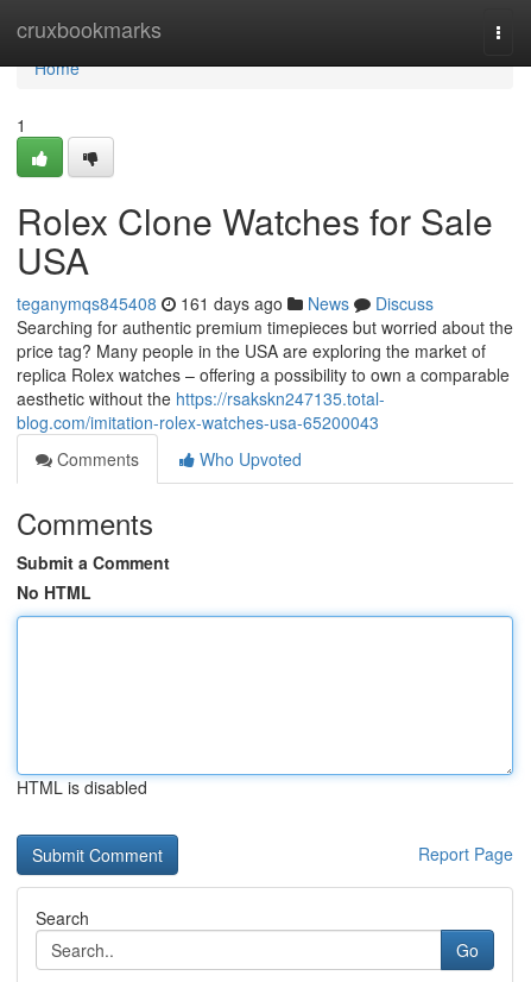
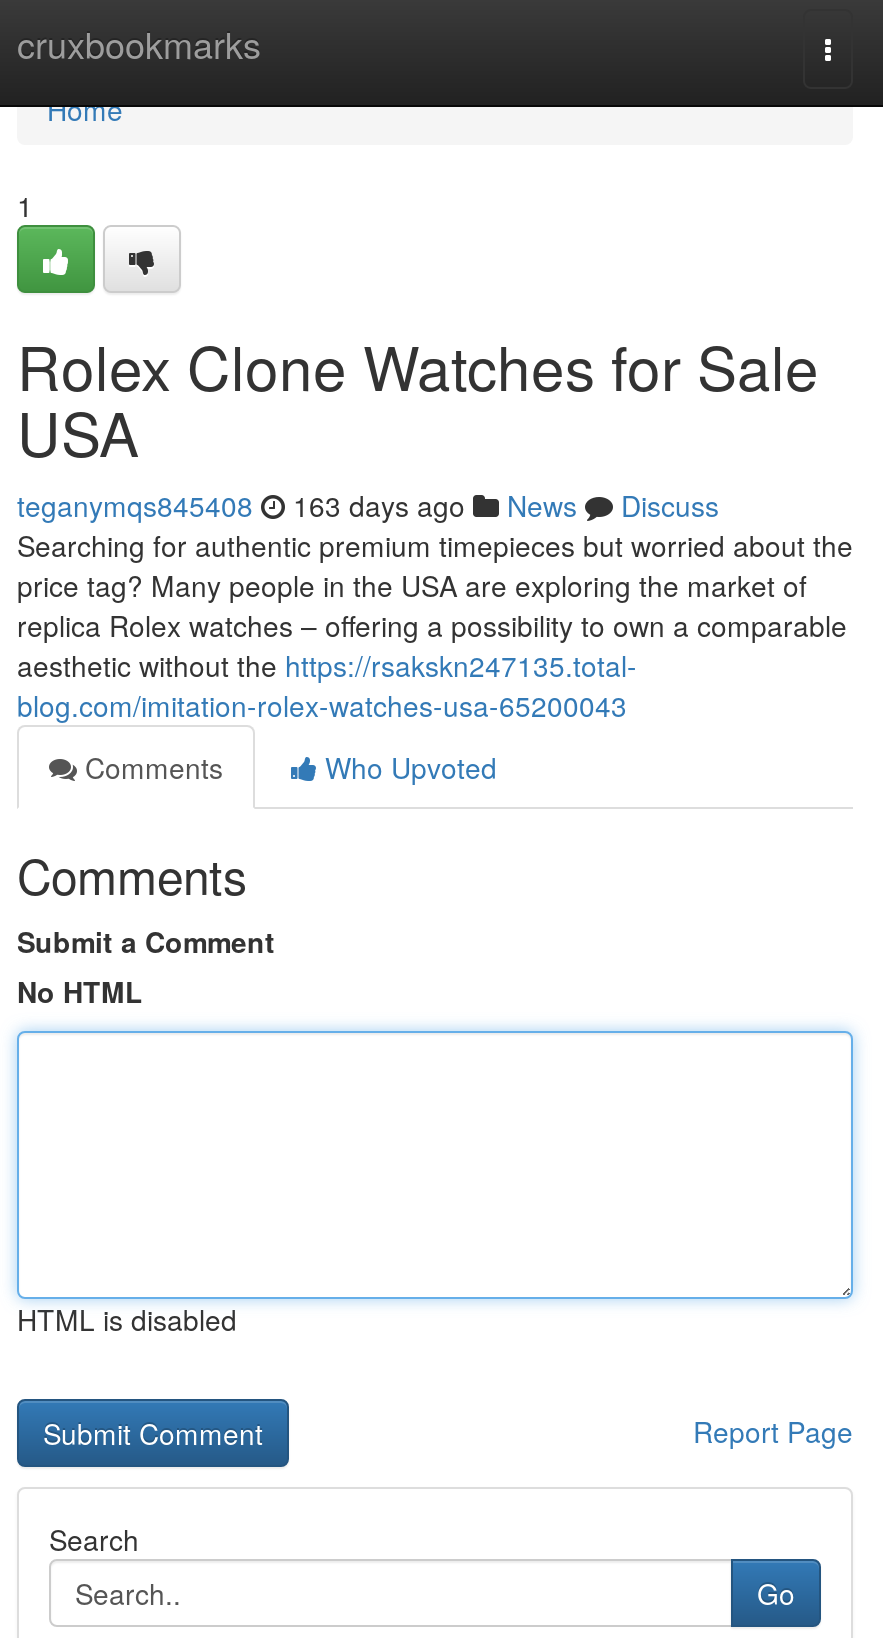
[17,291,434,315] teganymqs845408 161 days ago News Discuss -> [17,485,719,525] teganymqs845408 163 days ago News Discuss

